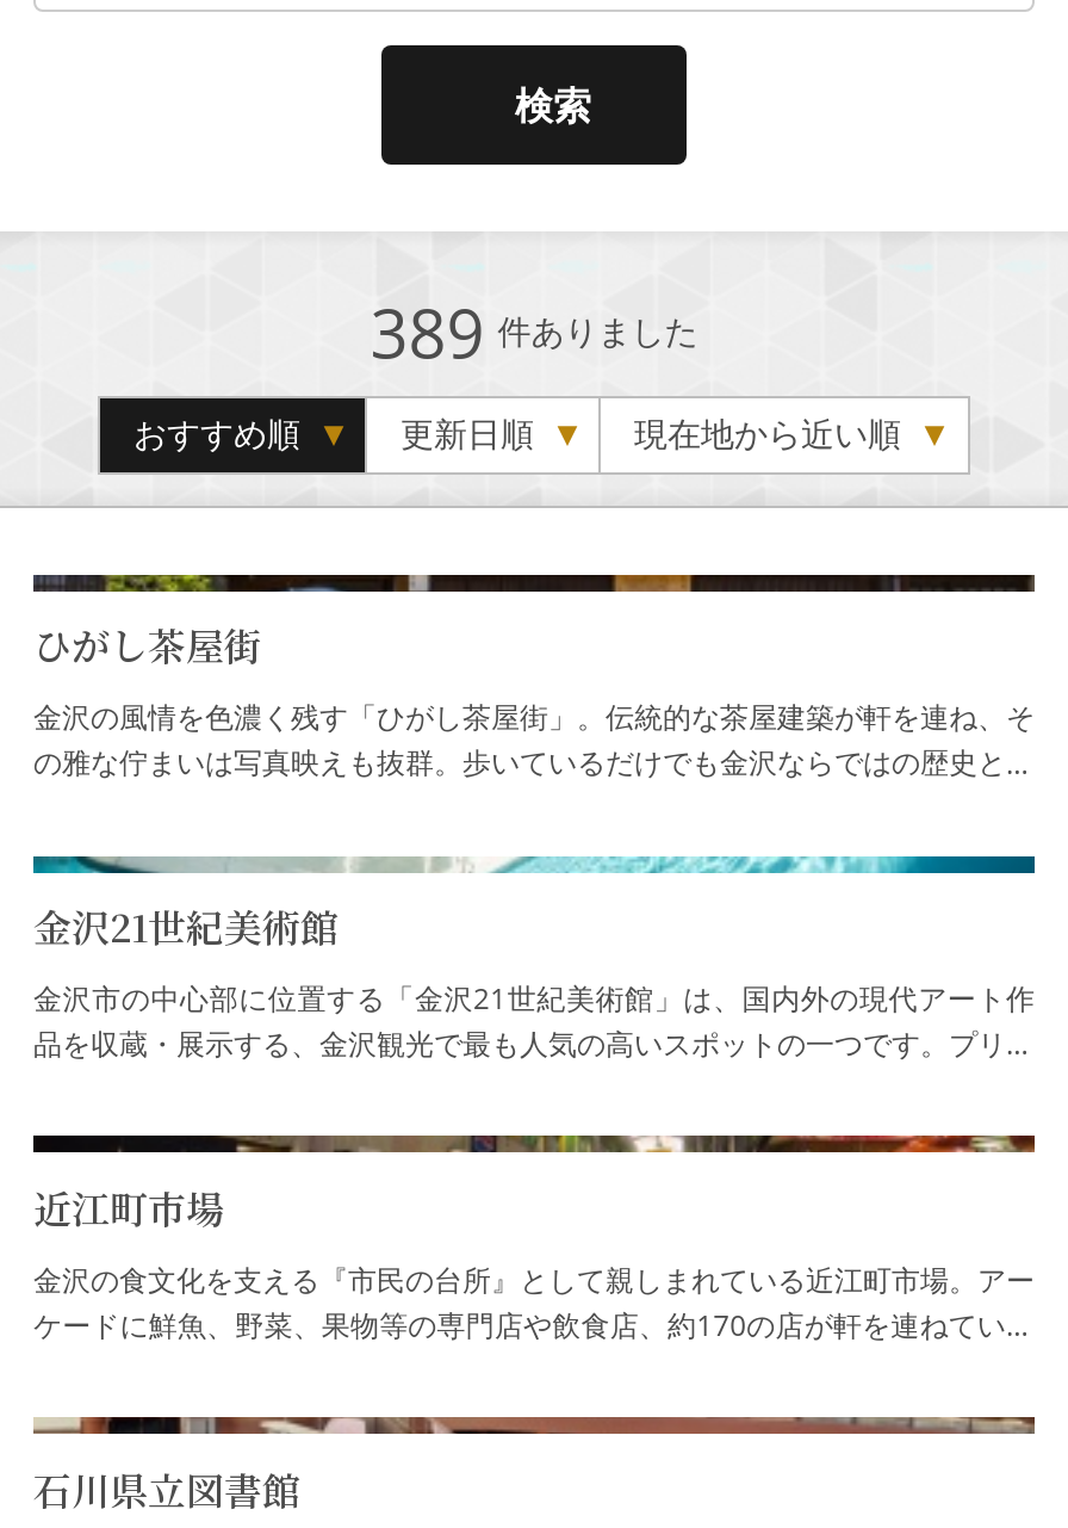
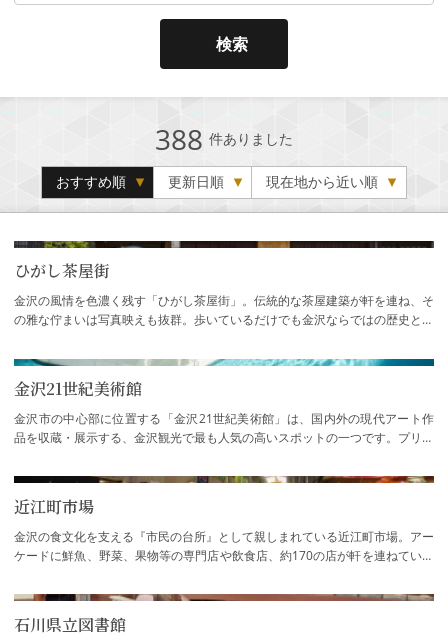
[370,286,698,377] 389 件ありました -> [155,120,293,158] 388 件ありました

